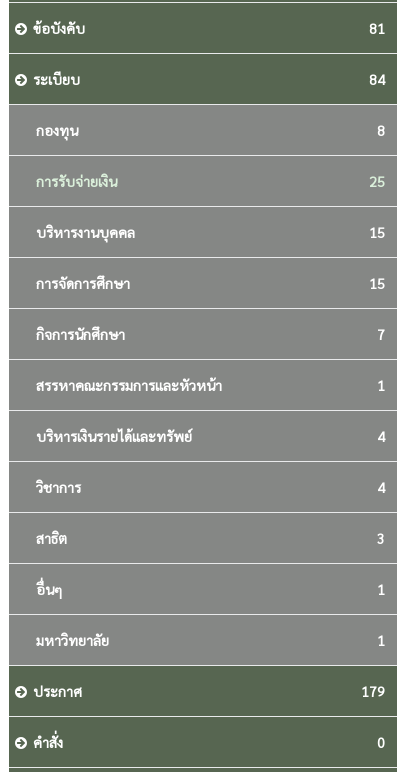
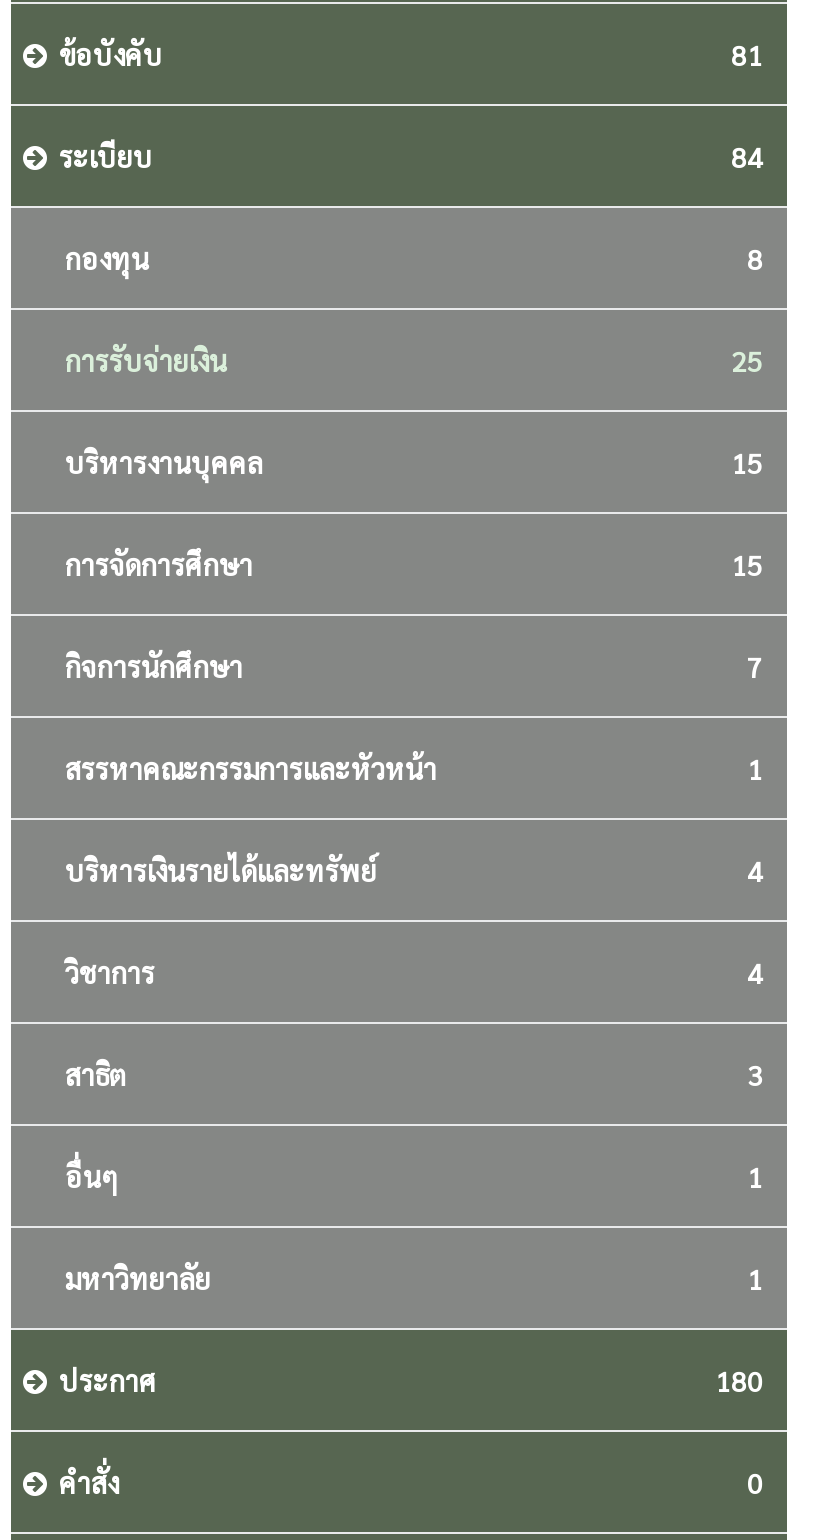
[361,682,397,700] 179 -> [715,1361,787,1397] 180

